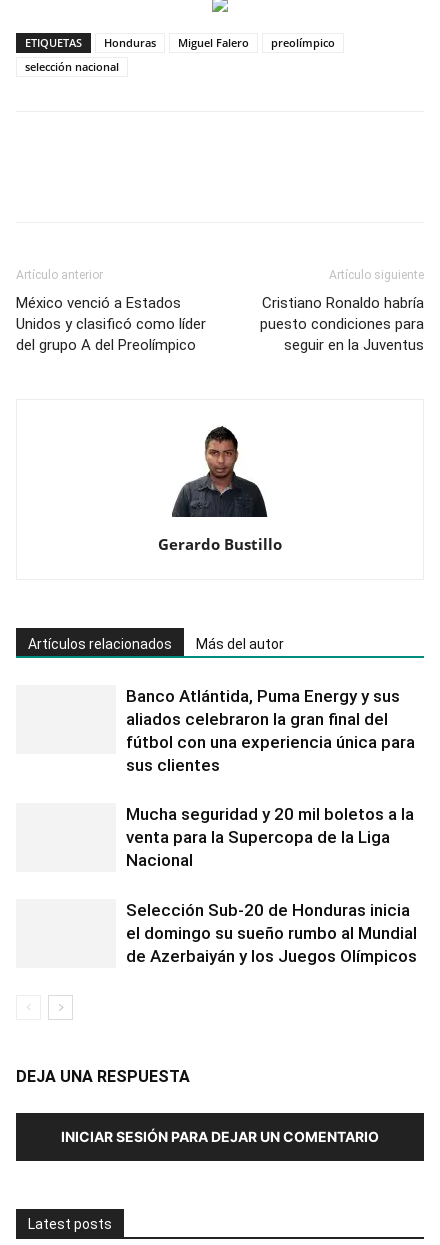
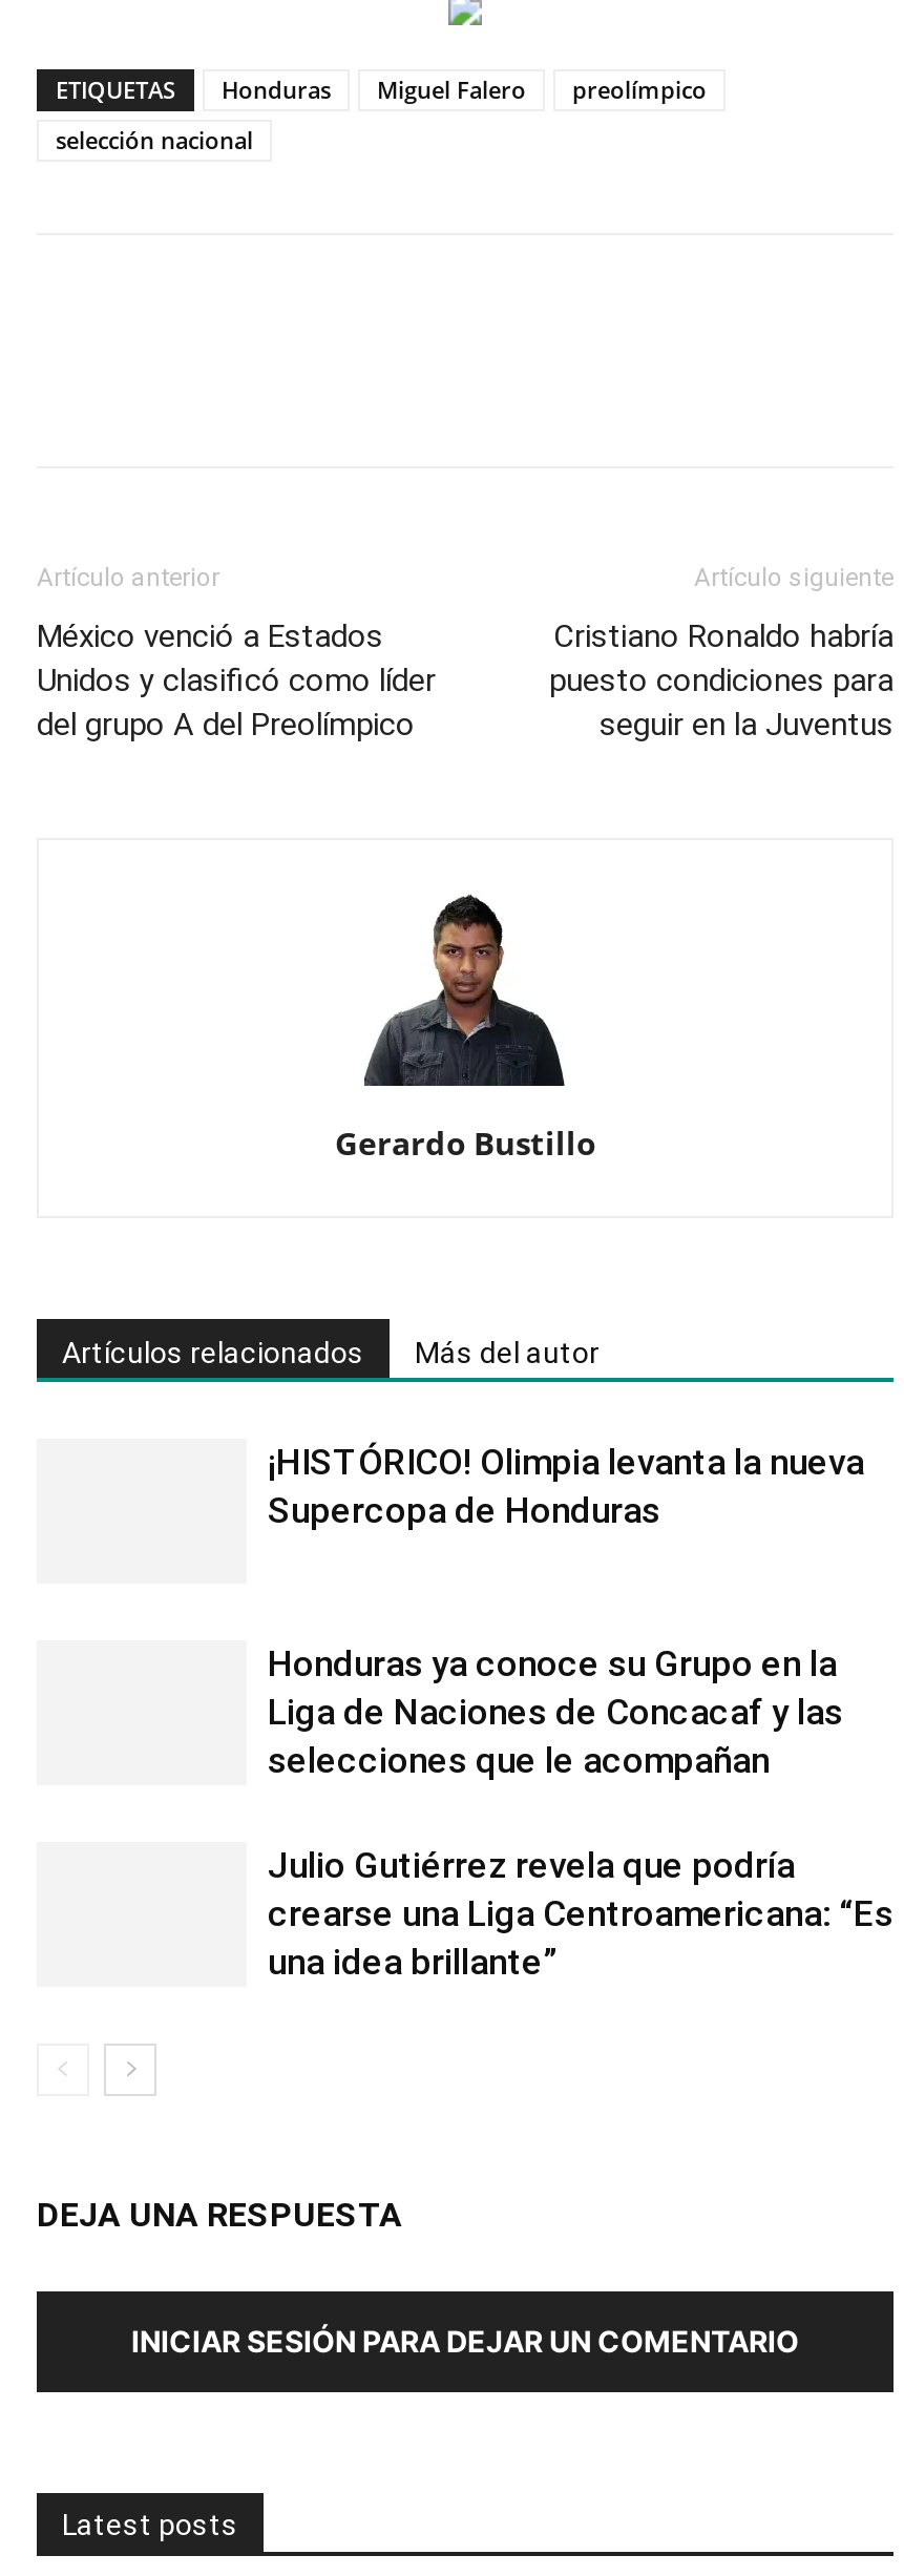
[126,686,415,775] Banco Atlántida, Puma Energy y sus | aliados celebraron la gran final del | fútbol con una experiencia única para | sus clientes -> [268,1441,864,1531] ¡HISTÓRICO! Olimpia levanta la nueva | Supercopa de Honduras
[126,804,414,870] Mucha seguridad y 20 mil boletos a la | venta para la Supercopa de la Liga | Nacional -> [268,1642,843,1781] Honduras ya conoce su Grupo en la | Liga de Naciones de Concacaf y las | selecciones que le acompañan
[126,900,417,966] Selección Sub-20 de Honduras inicia | el domingo su sueño rumbo al Mundial | de Azerbaiyán y los Juegos Olímpicos -> [268,1844,894,1983] Julio Gutiérrez revela que podría | crearse una Liga Centroamericana: “Es | una idea brillante”

